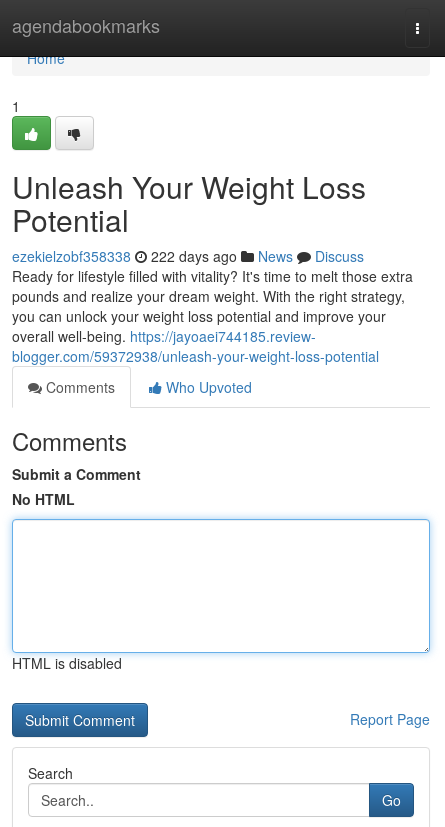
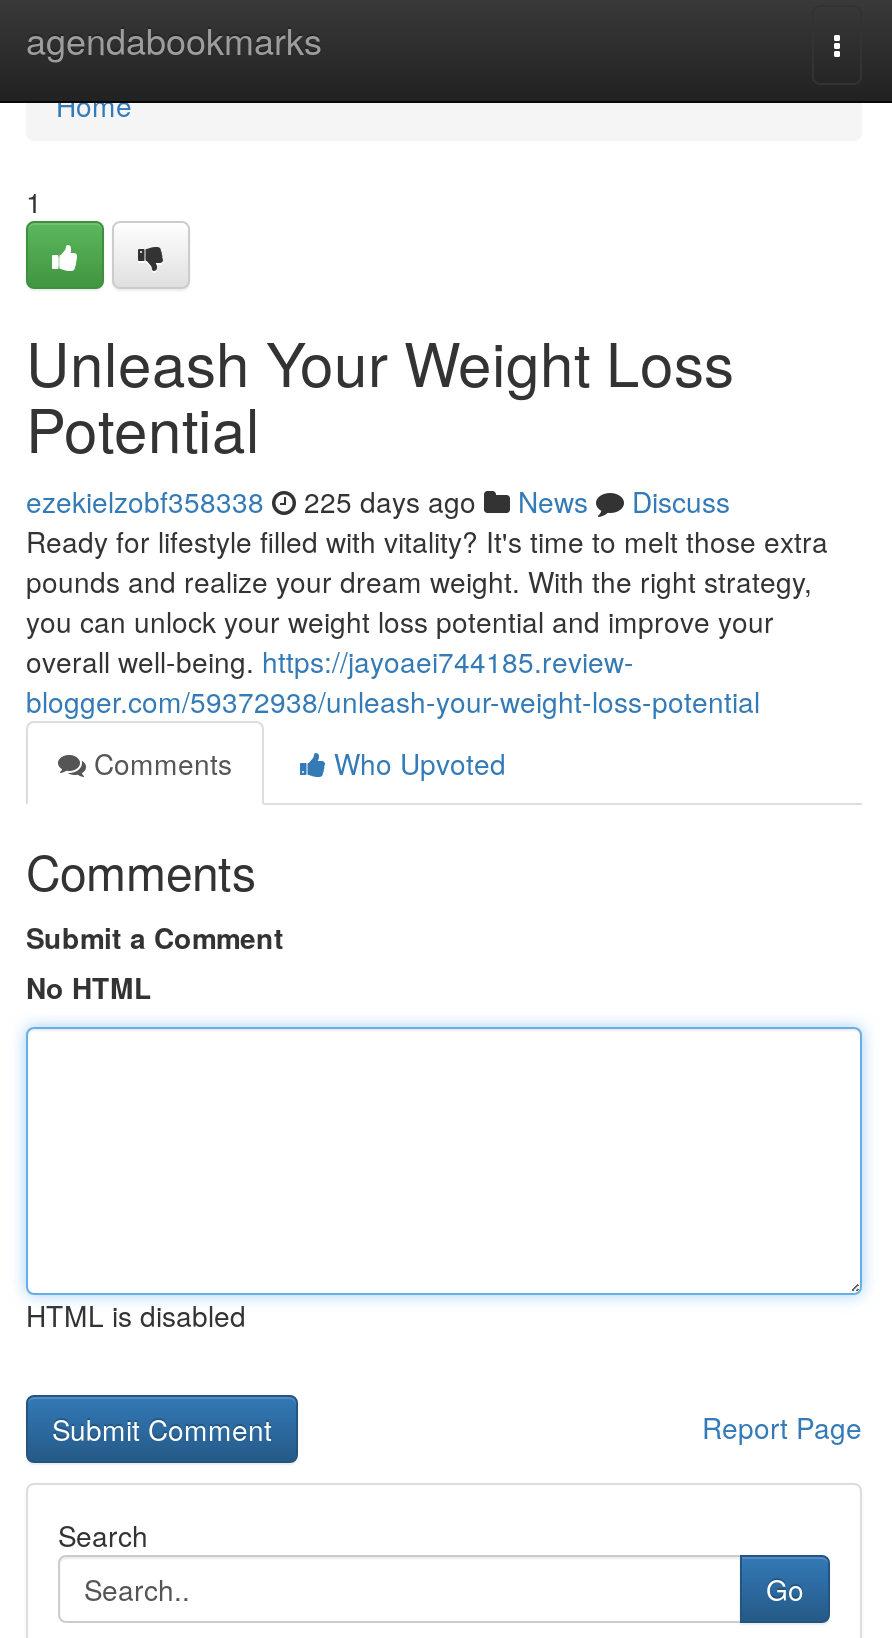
[12,246,364,266] ezekielzobf358338 222 days ago News Discuss -> [26,481,730,521] ezekielzobf358338 225 days ago News Discuss

